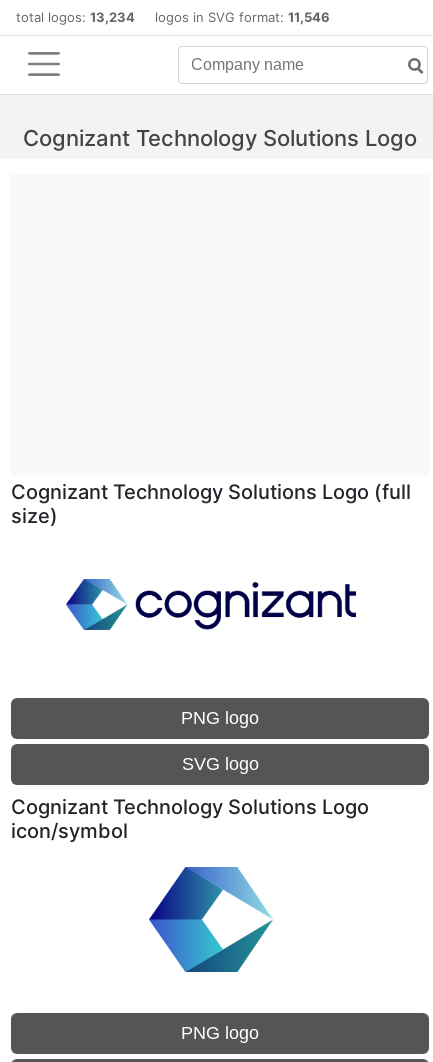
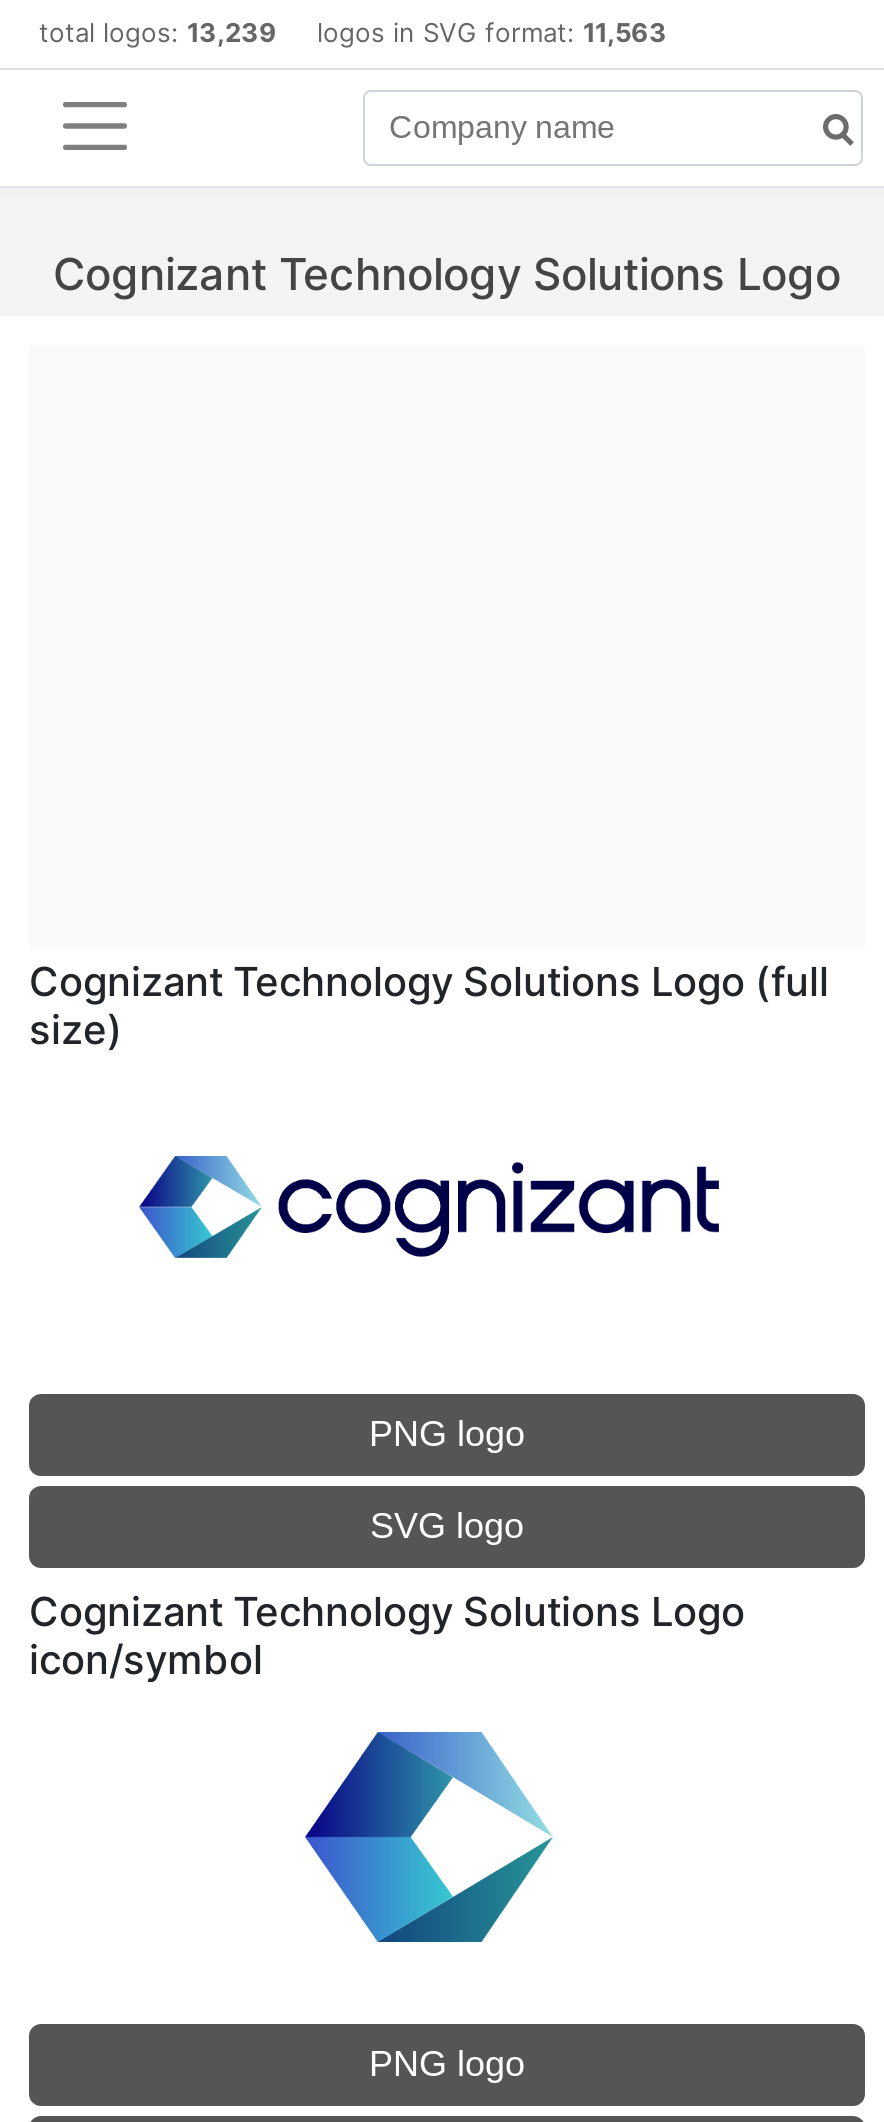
[16,9,330,25] total logos: 13,234 logos in SVG format: 11,546 -> [39,16,667,48] total logos: 13,239 logos in SVG format: 11,563

